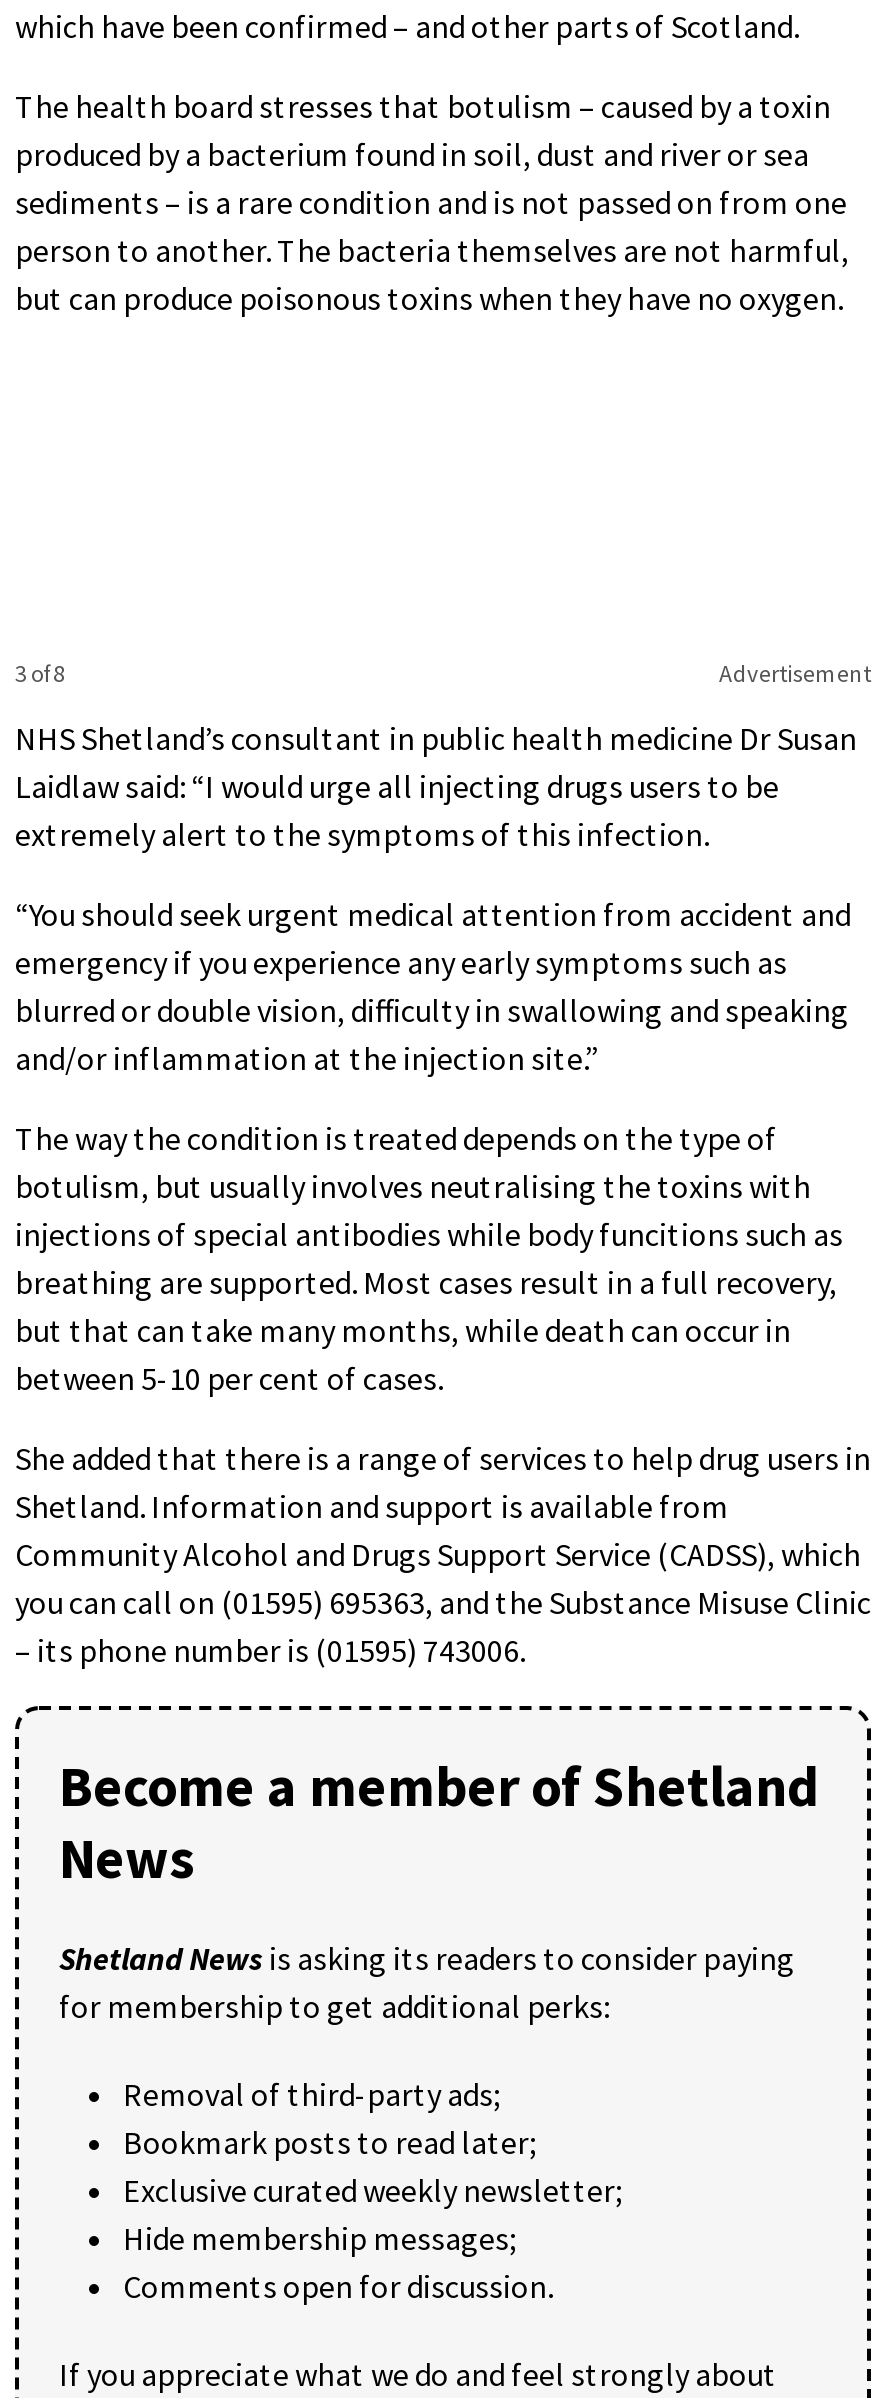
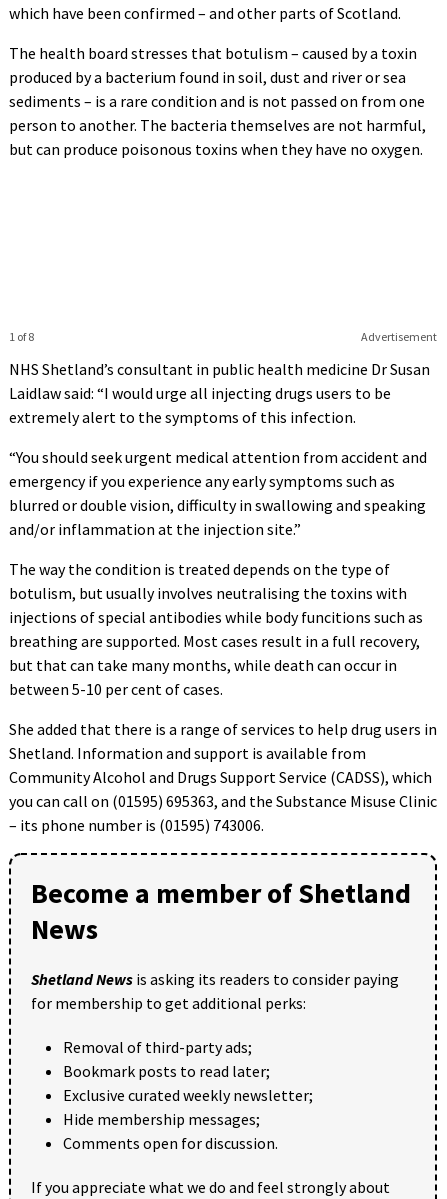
[15,657,65,687] 3 of 8 -> [9,329,34,344] 1 of 8

